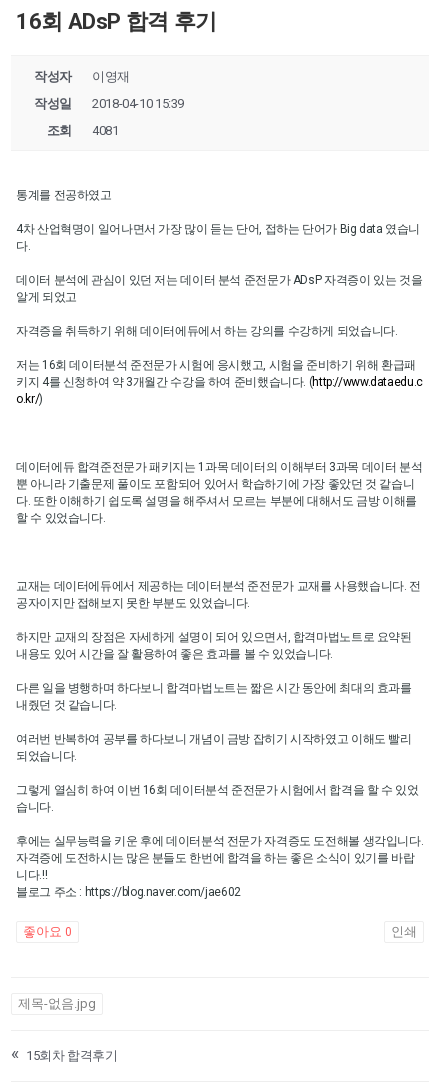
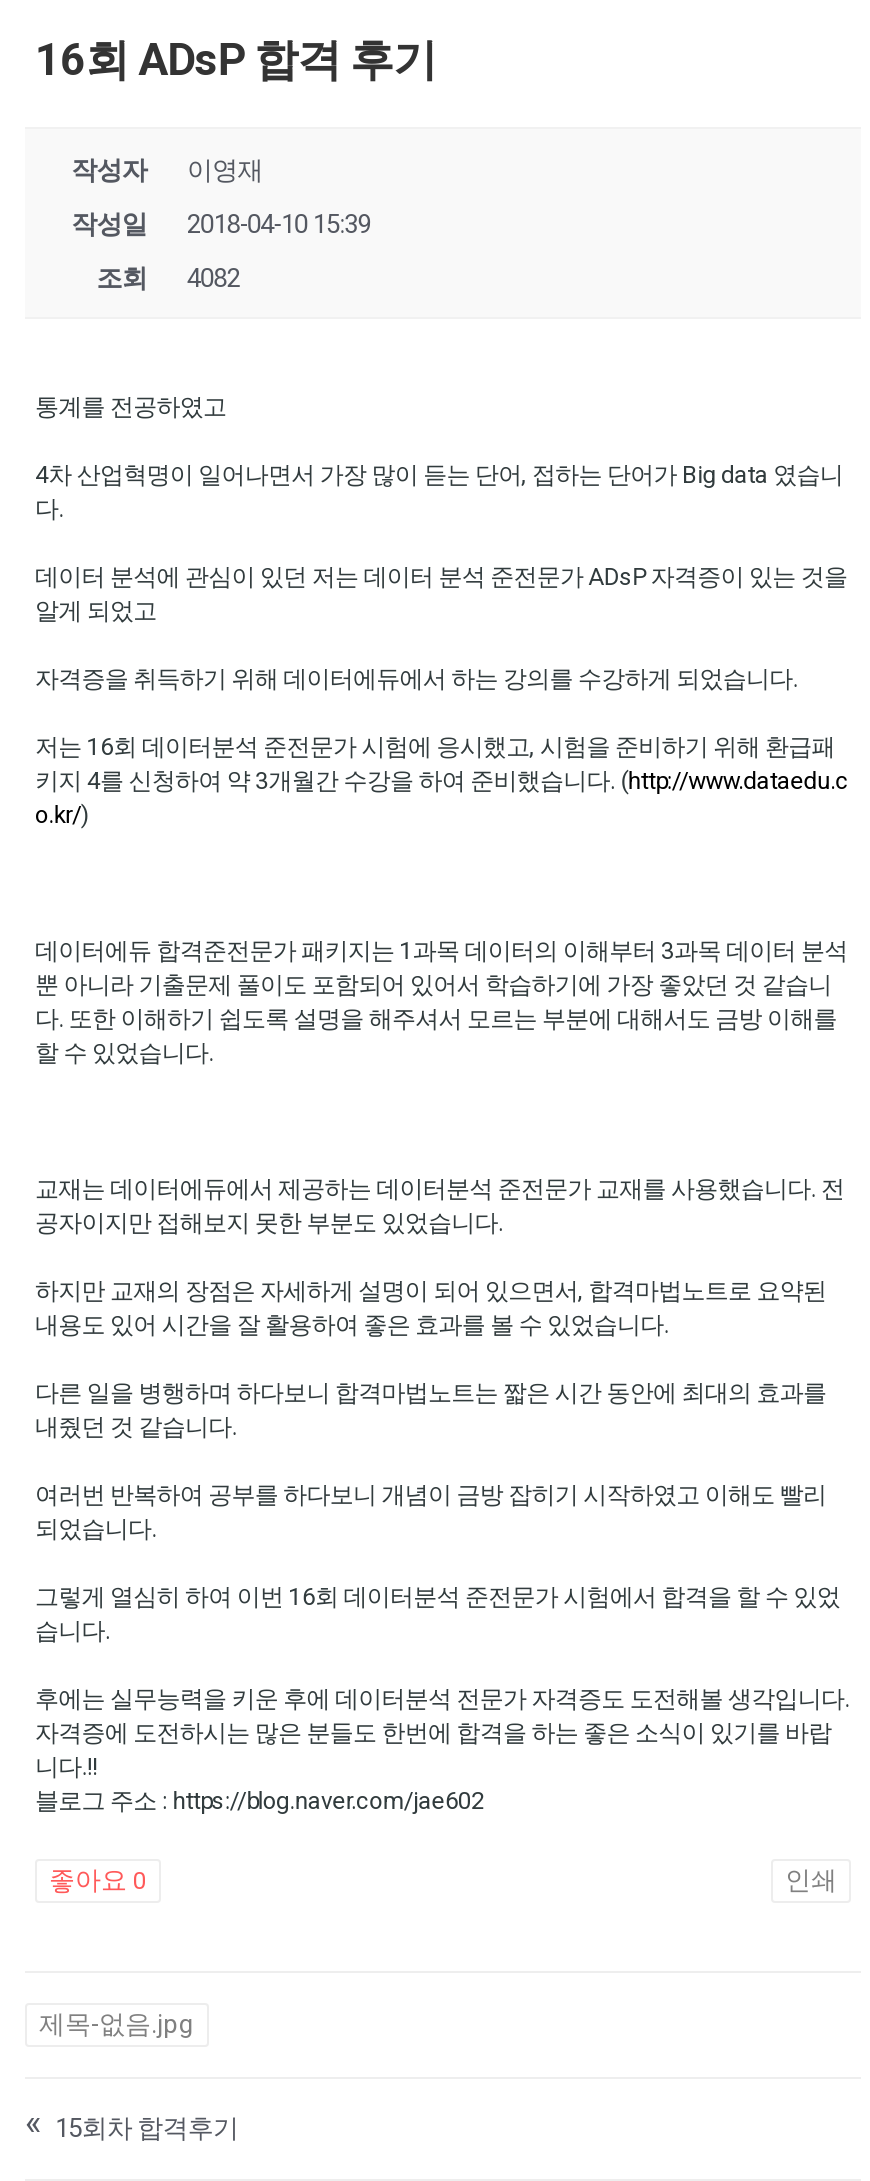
[47,123,118,138] 조회 4081 -> [97,263,240,293] 조회 4082

